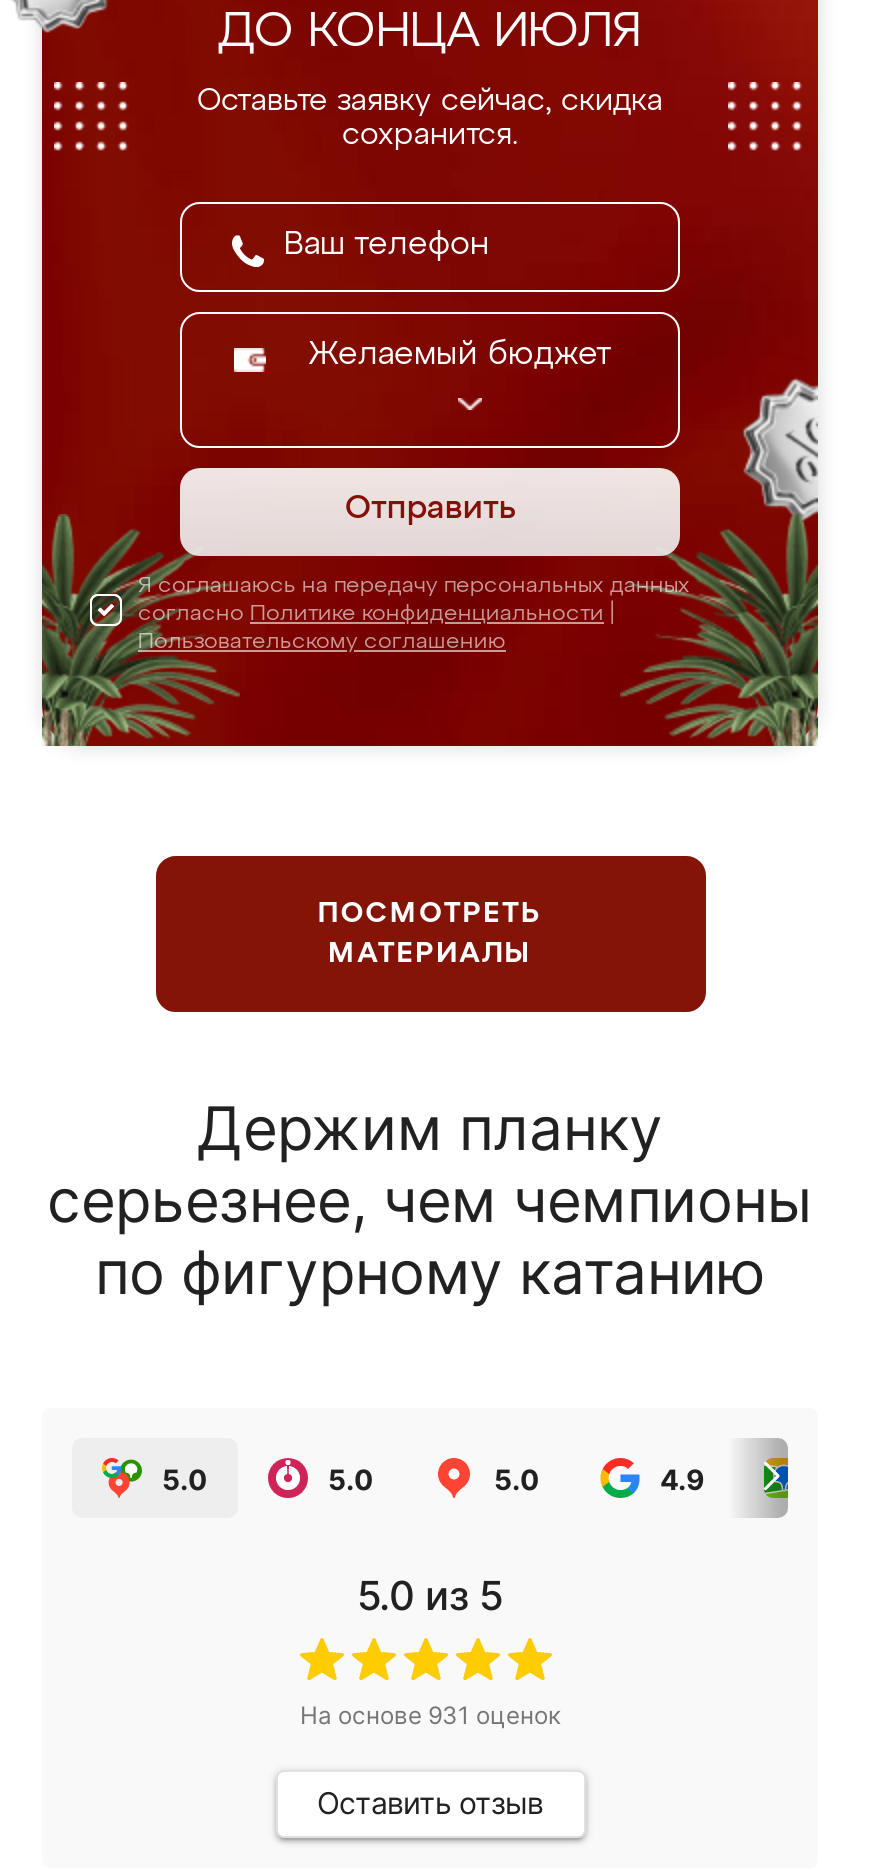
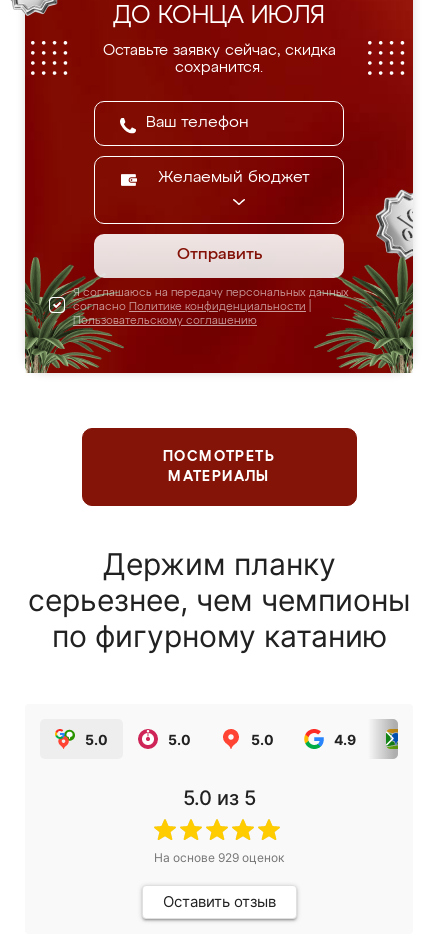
[300,1700,560,1730] На основе 931 оценок -> [154,850,284,865] На основе 929 оценок

